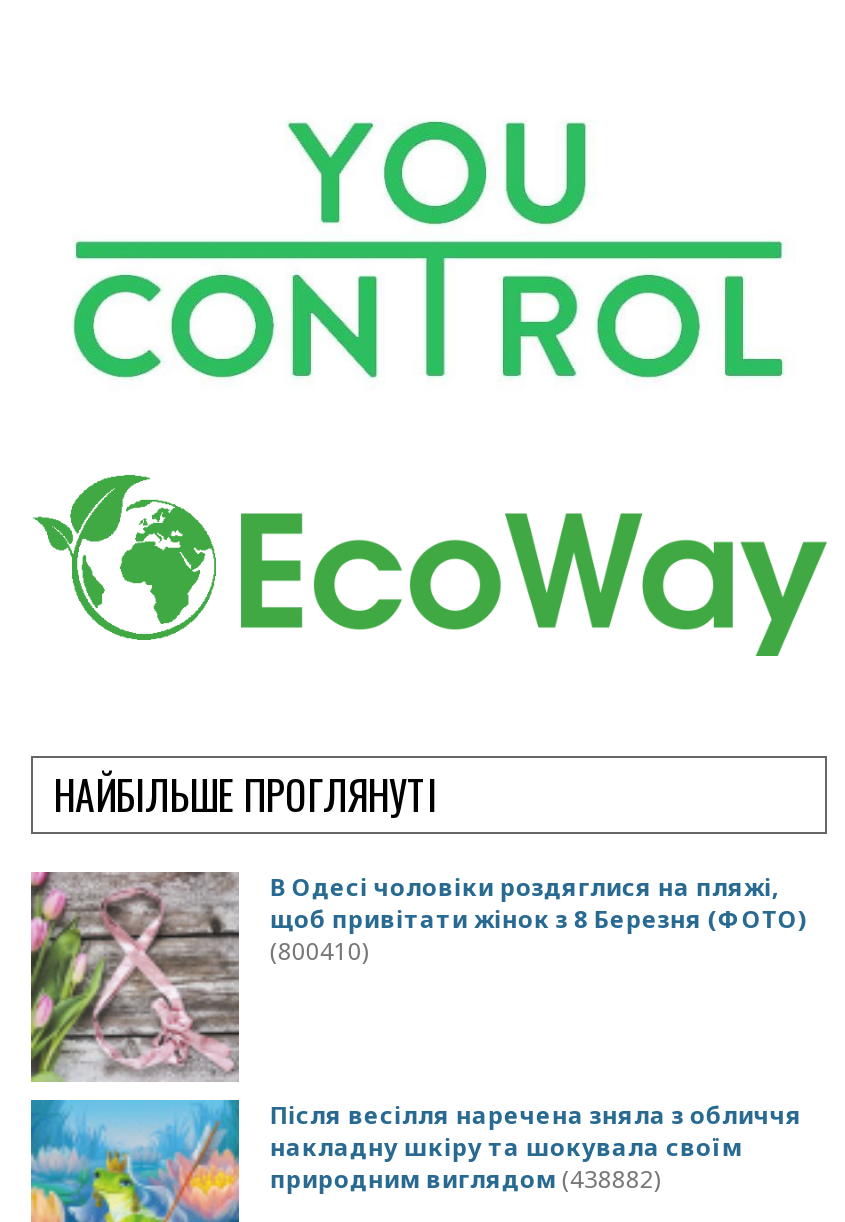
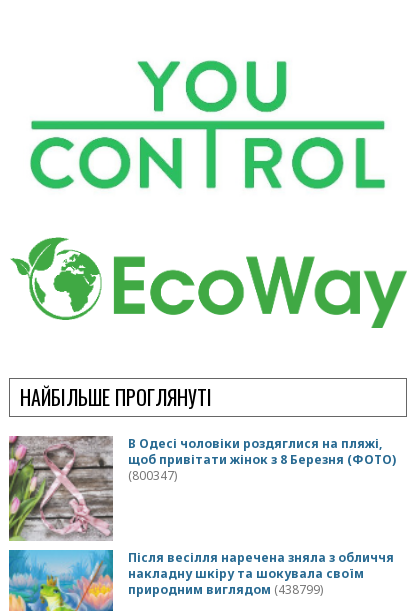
[270,935,368,969] (800410) -> [128,467,177,484] (800347)
[270,1161,660,1195] природним виглядом (438882) -> [128,581,323,598] природним виглядом (438799)

